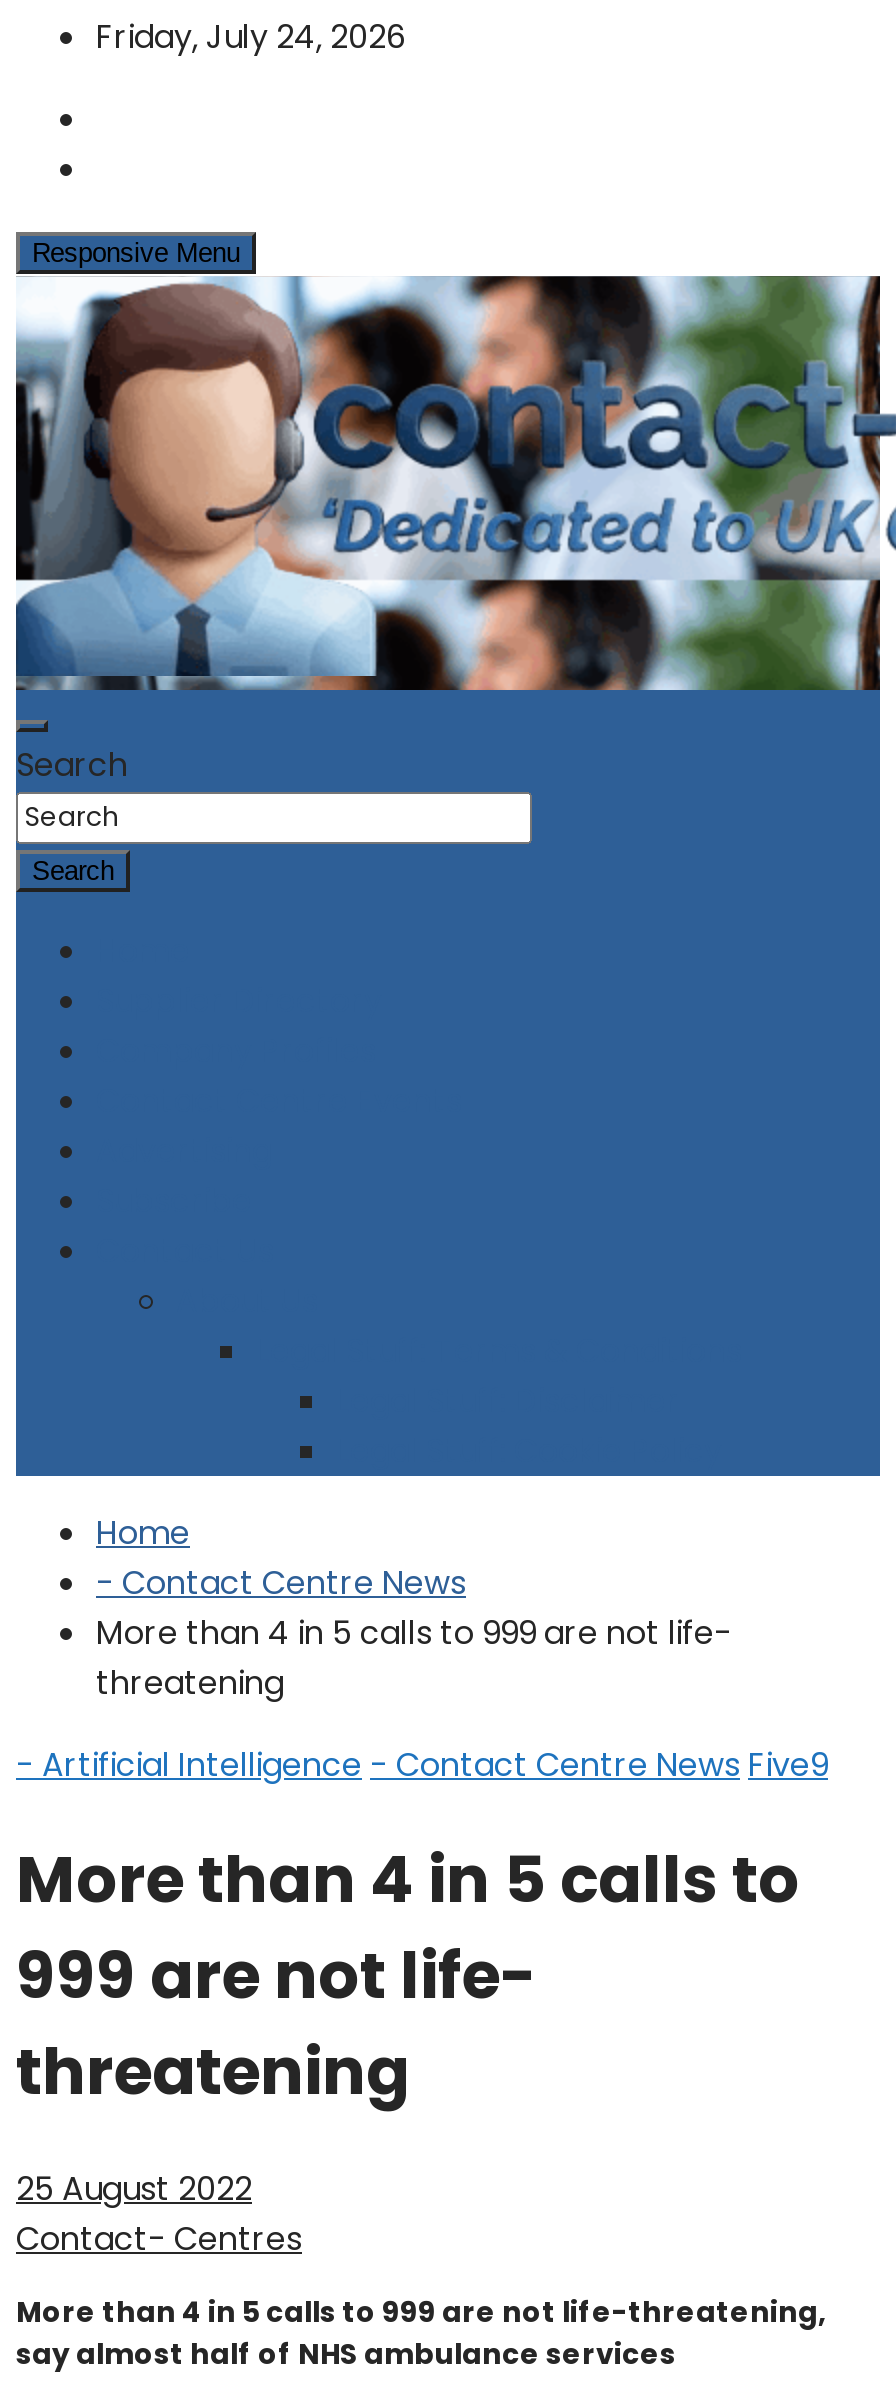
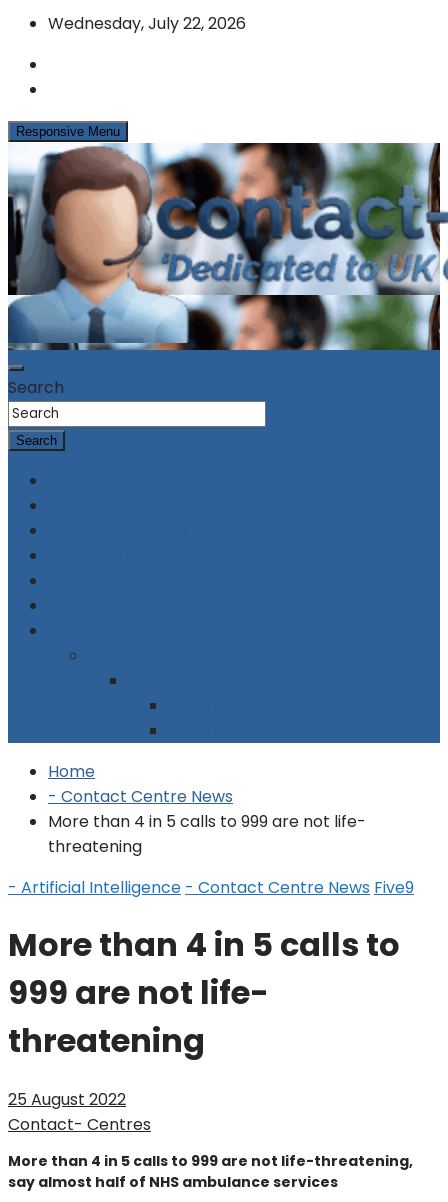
[96,14,406,60] Friday, July 24, 2026 -> [48,12,246,35] Wednesday, July 22, 2026

